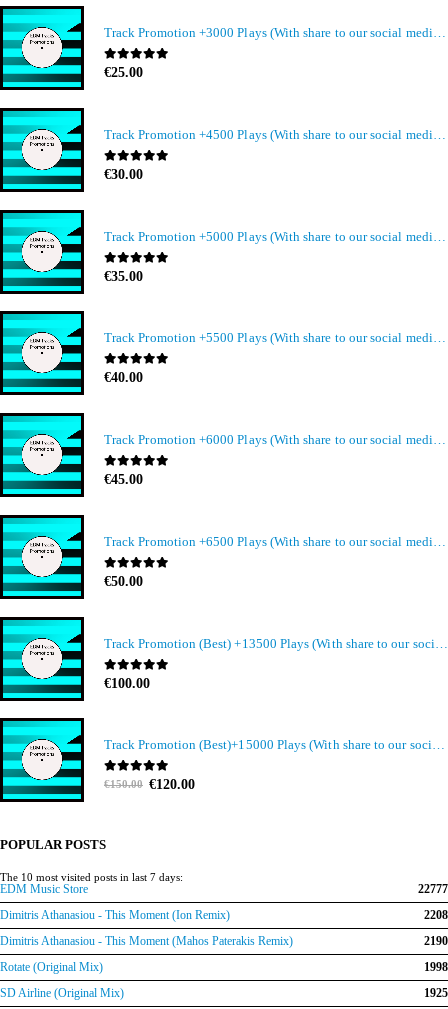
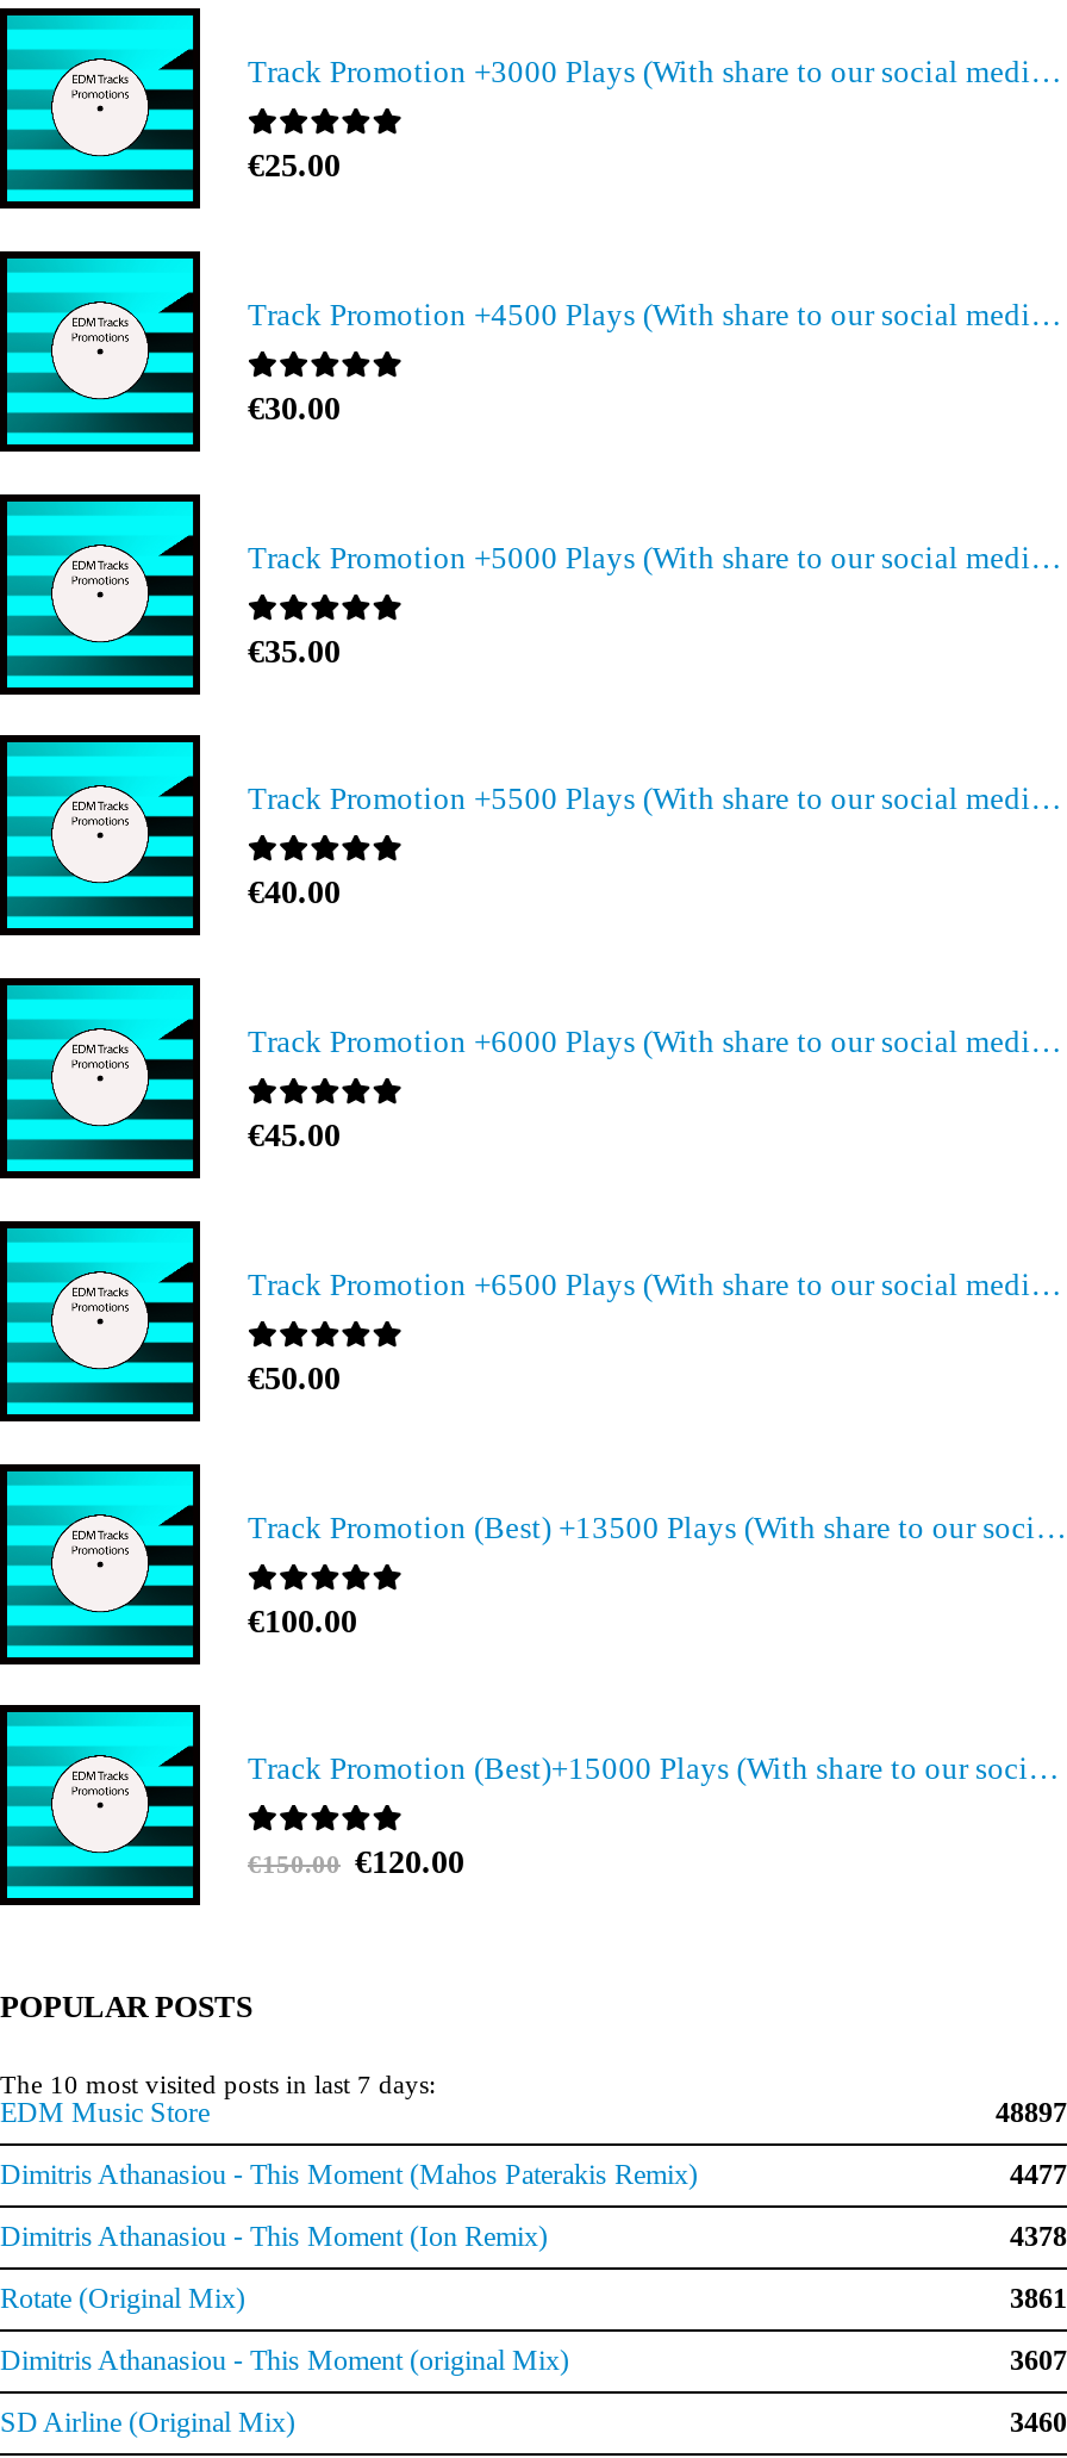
[418,882,448,896] 22777 -> [996,2097,1067,2192] 48897 | 4477
[424,908,448,948] 2208 | 2190 -> [1010,2221,1067,2254] 4378
moved [0,934,293,948] -> [0,2159,698,2192]: Dimitris Athanasiou - This Moment (Mahos Paterakis Remix)
[424,960,448,974] 1998 -> [0,2283,1067,2378] 3861 | Dimitris Athanasiou - This Moment (original Mix) | 3607
[424,986,448,1000] 1925 -> [1010,2407,1067,2440] 3460

